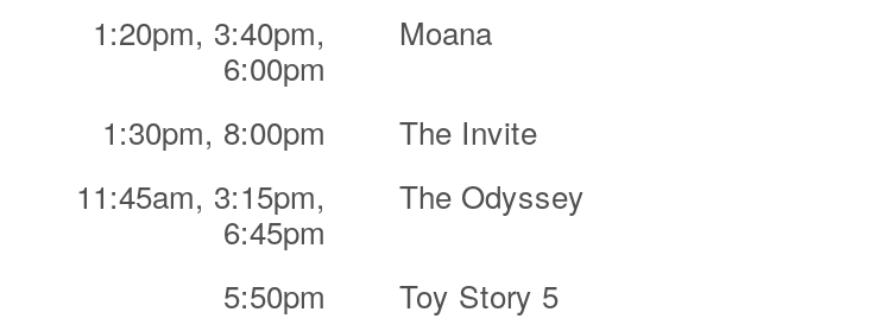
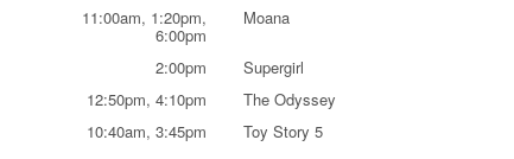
[93,11,492,56] 1:20pm, 3:40pm, Moana -> [81,7,289,29] 11:00am, 1:20pm, Moana
[76,110,537,255] 1:30pm, 8:00pm | The Invite | 11:45am, 3:15pm, | 6:45pm -> [86,56,303,111] 2:00pm | Supergirl | 12:50pm, 4:10pm
[223,274,559,319] 5:50pm Toy Story 5 -> [86,120,322,143] 10:40am, 3:45pm Toy Story 5

